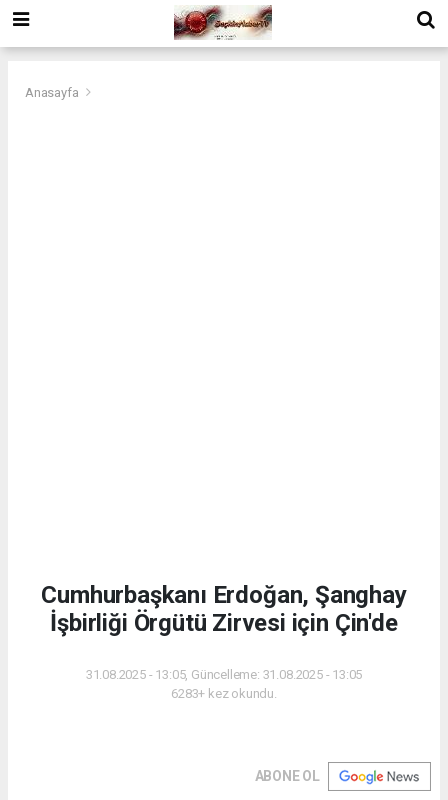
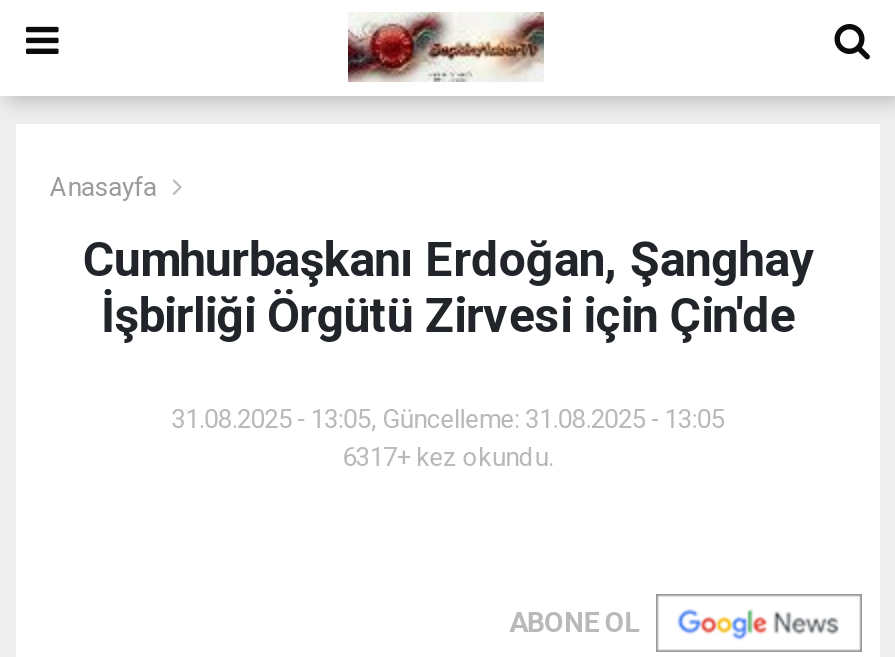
[171,686,277,701] 6283+ kez okundu. -> [342,442,554,472] 6317+ kez okundu.

